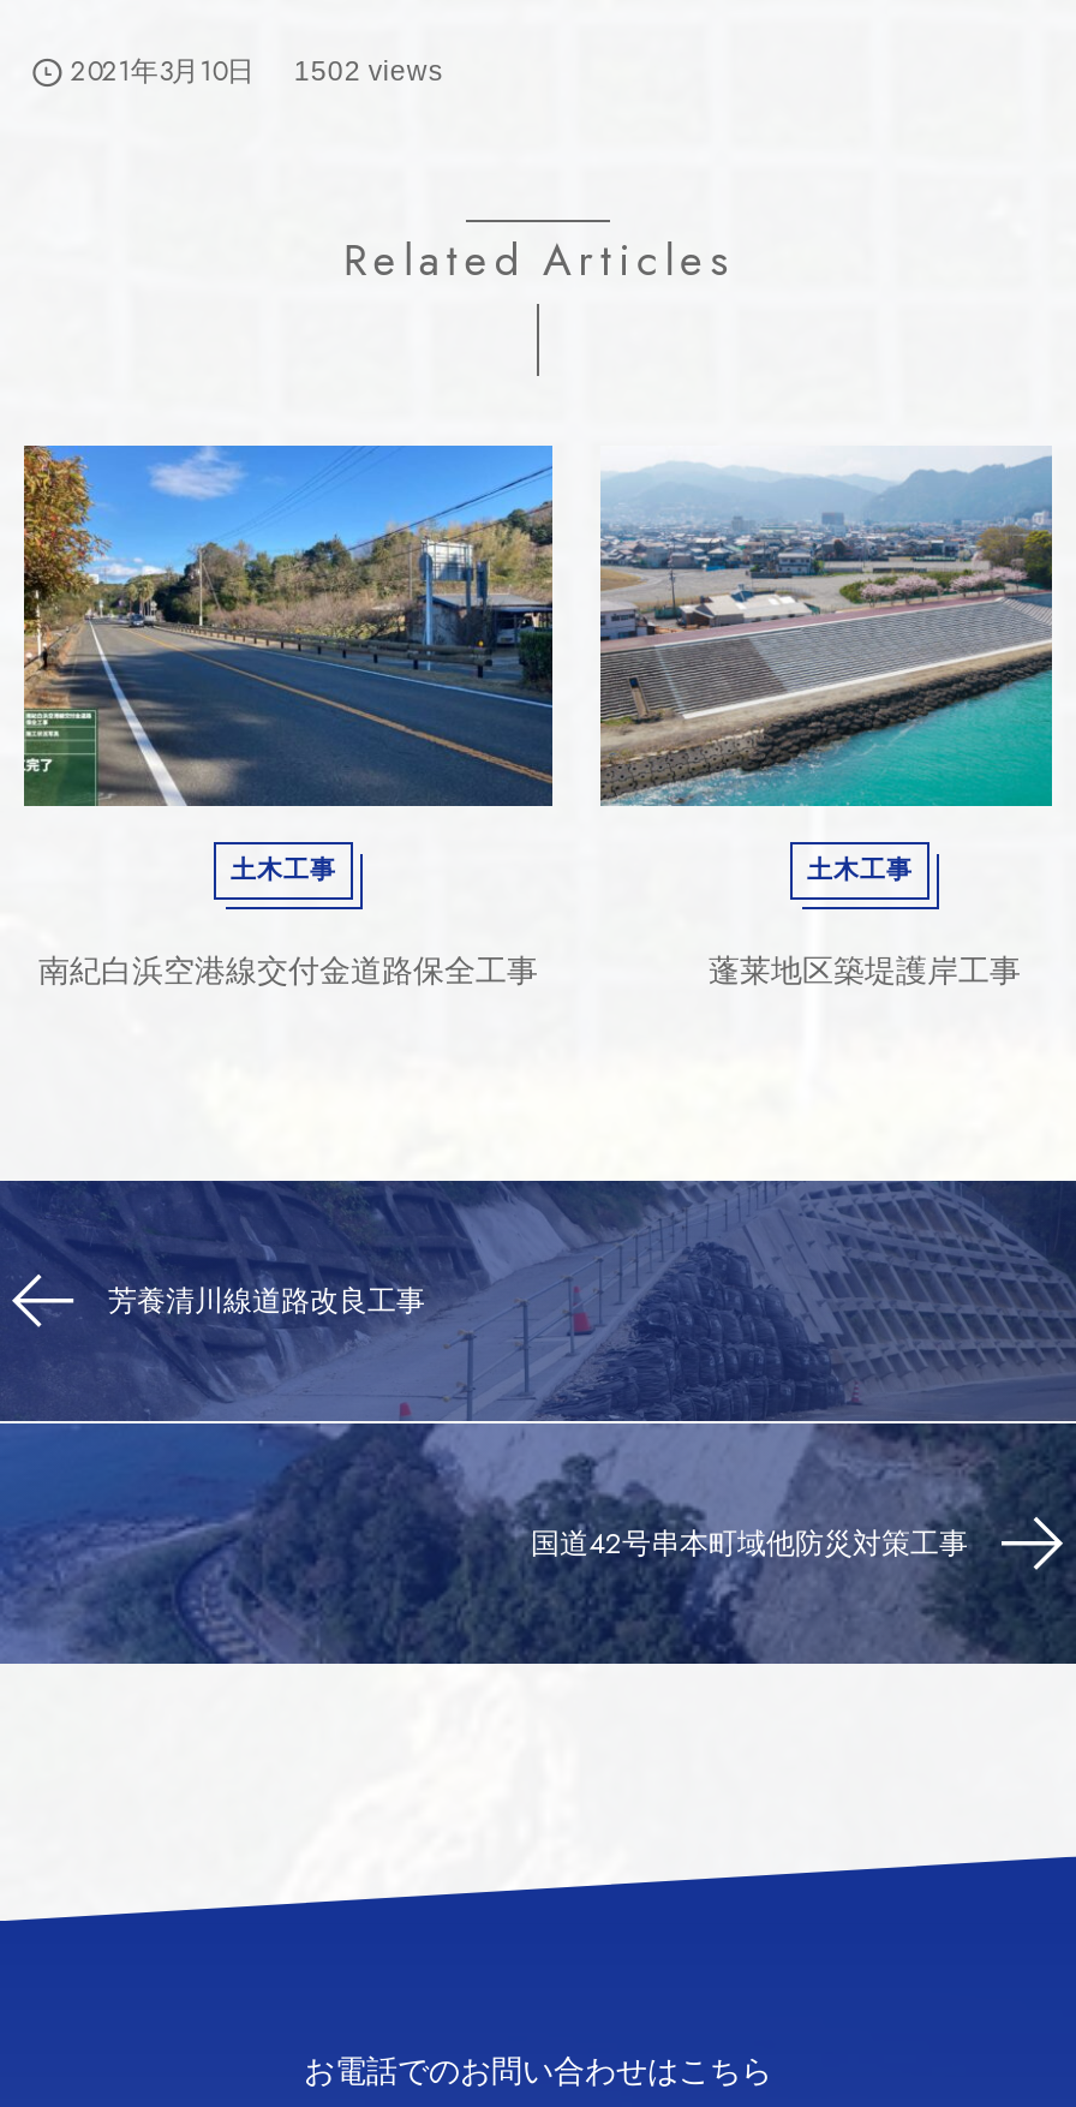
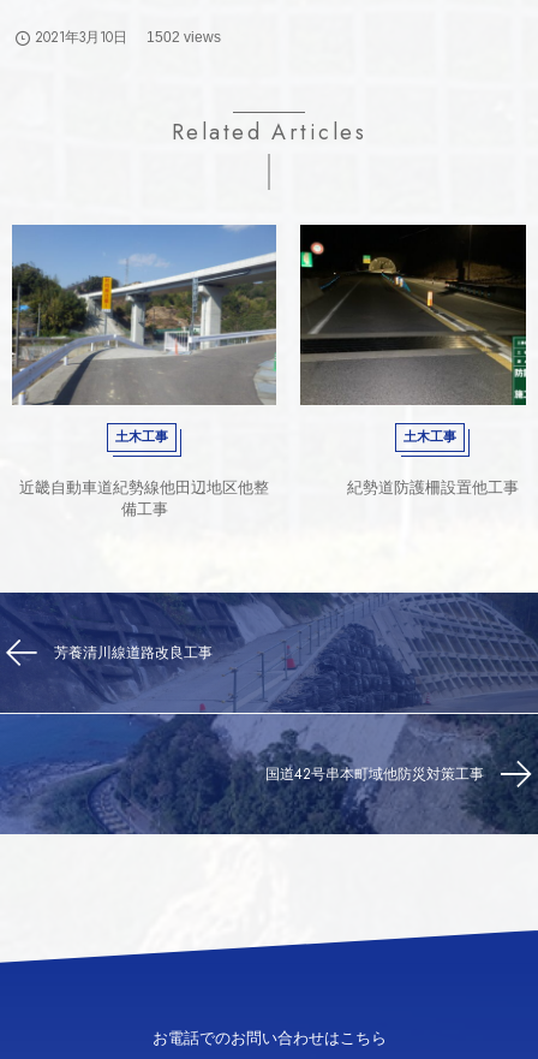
[22,444,555,807] [image] -> [11,225,277,405] [image]
[598,447,1054,810] [image] -> [299,224,527,406] [image]
[38,949,538,994] 南紀白浜空港線交付金道路保全工事 -> [19,476,269,520] 近畿自動車道紀勢線他田辺地区他整 | 備工事
[709,949,1021,994] 蓬莱地区築堤護岸工事 -> [346,476,518,499] 紀勢道防護柵設置他工事

